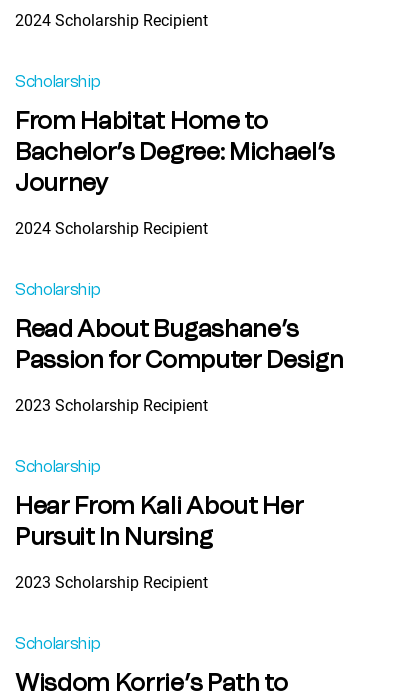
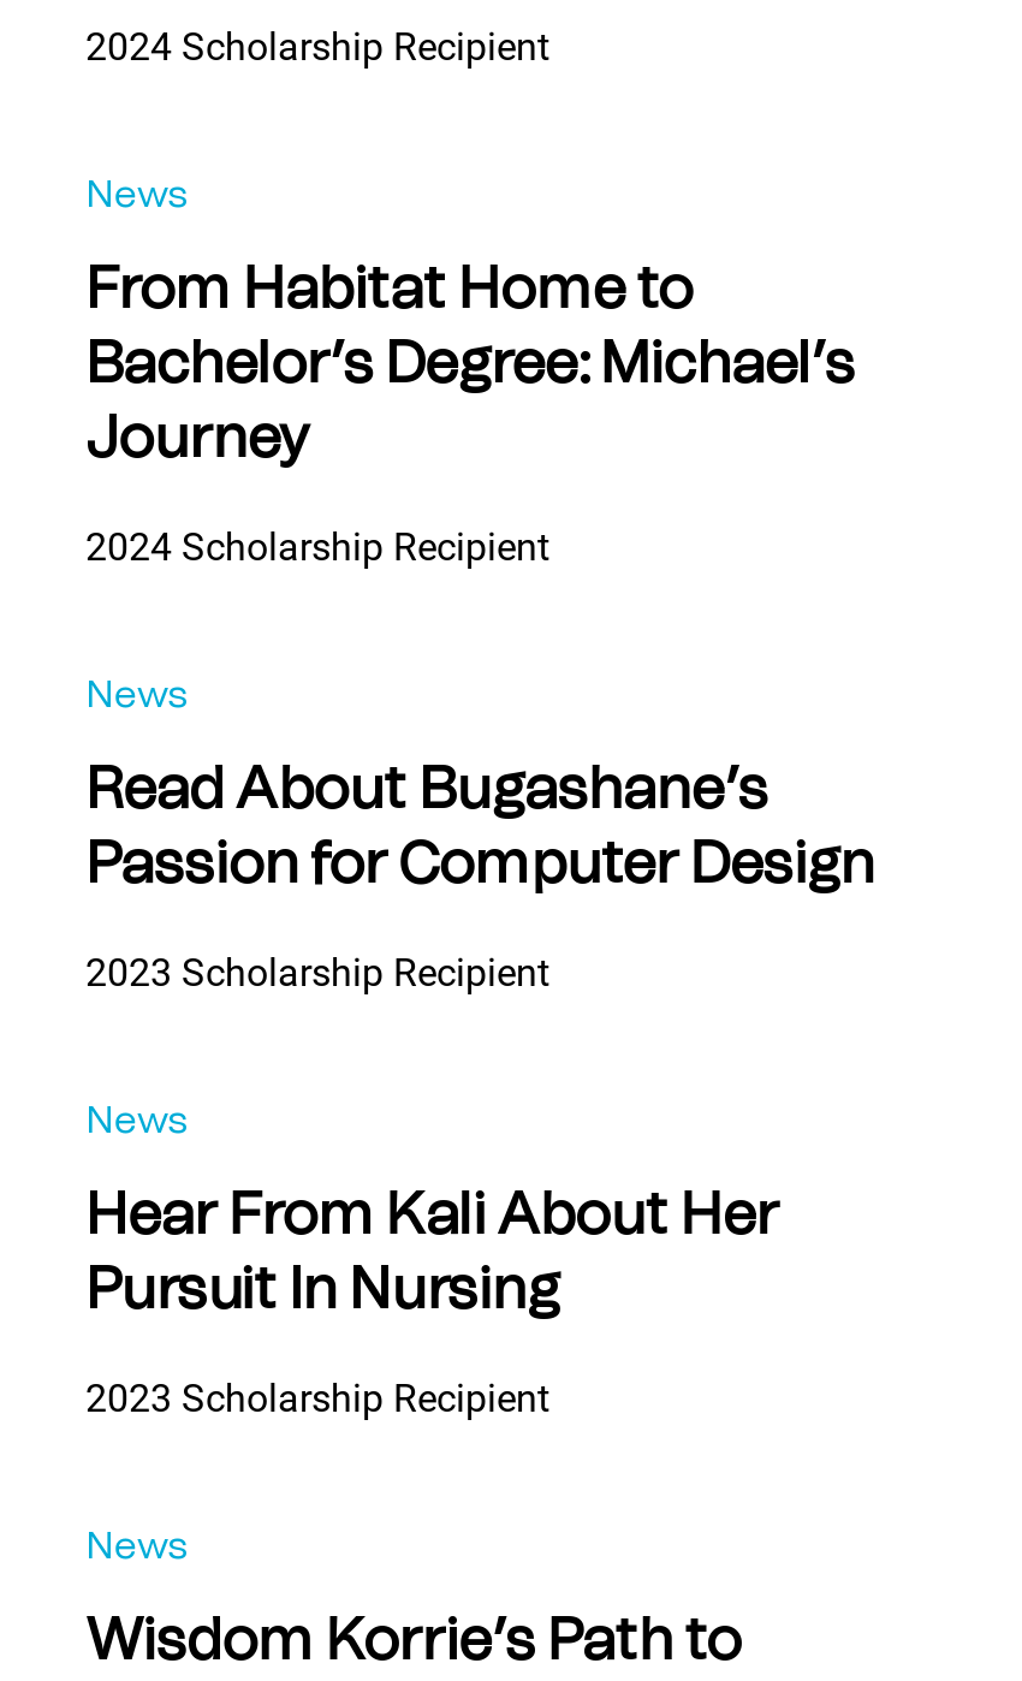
[15,74,100,90] Scholarship -> [85,176,188,214] News
[15,282,100,298] Scholarship -> [85,676,188,714] News
[15,459,100,475] Scholarship -> [85,1101,188,1140] News
[15,636,100,652] Scholarship -> [85,1527,188,1566] News

